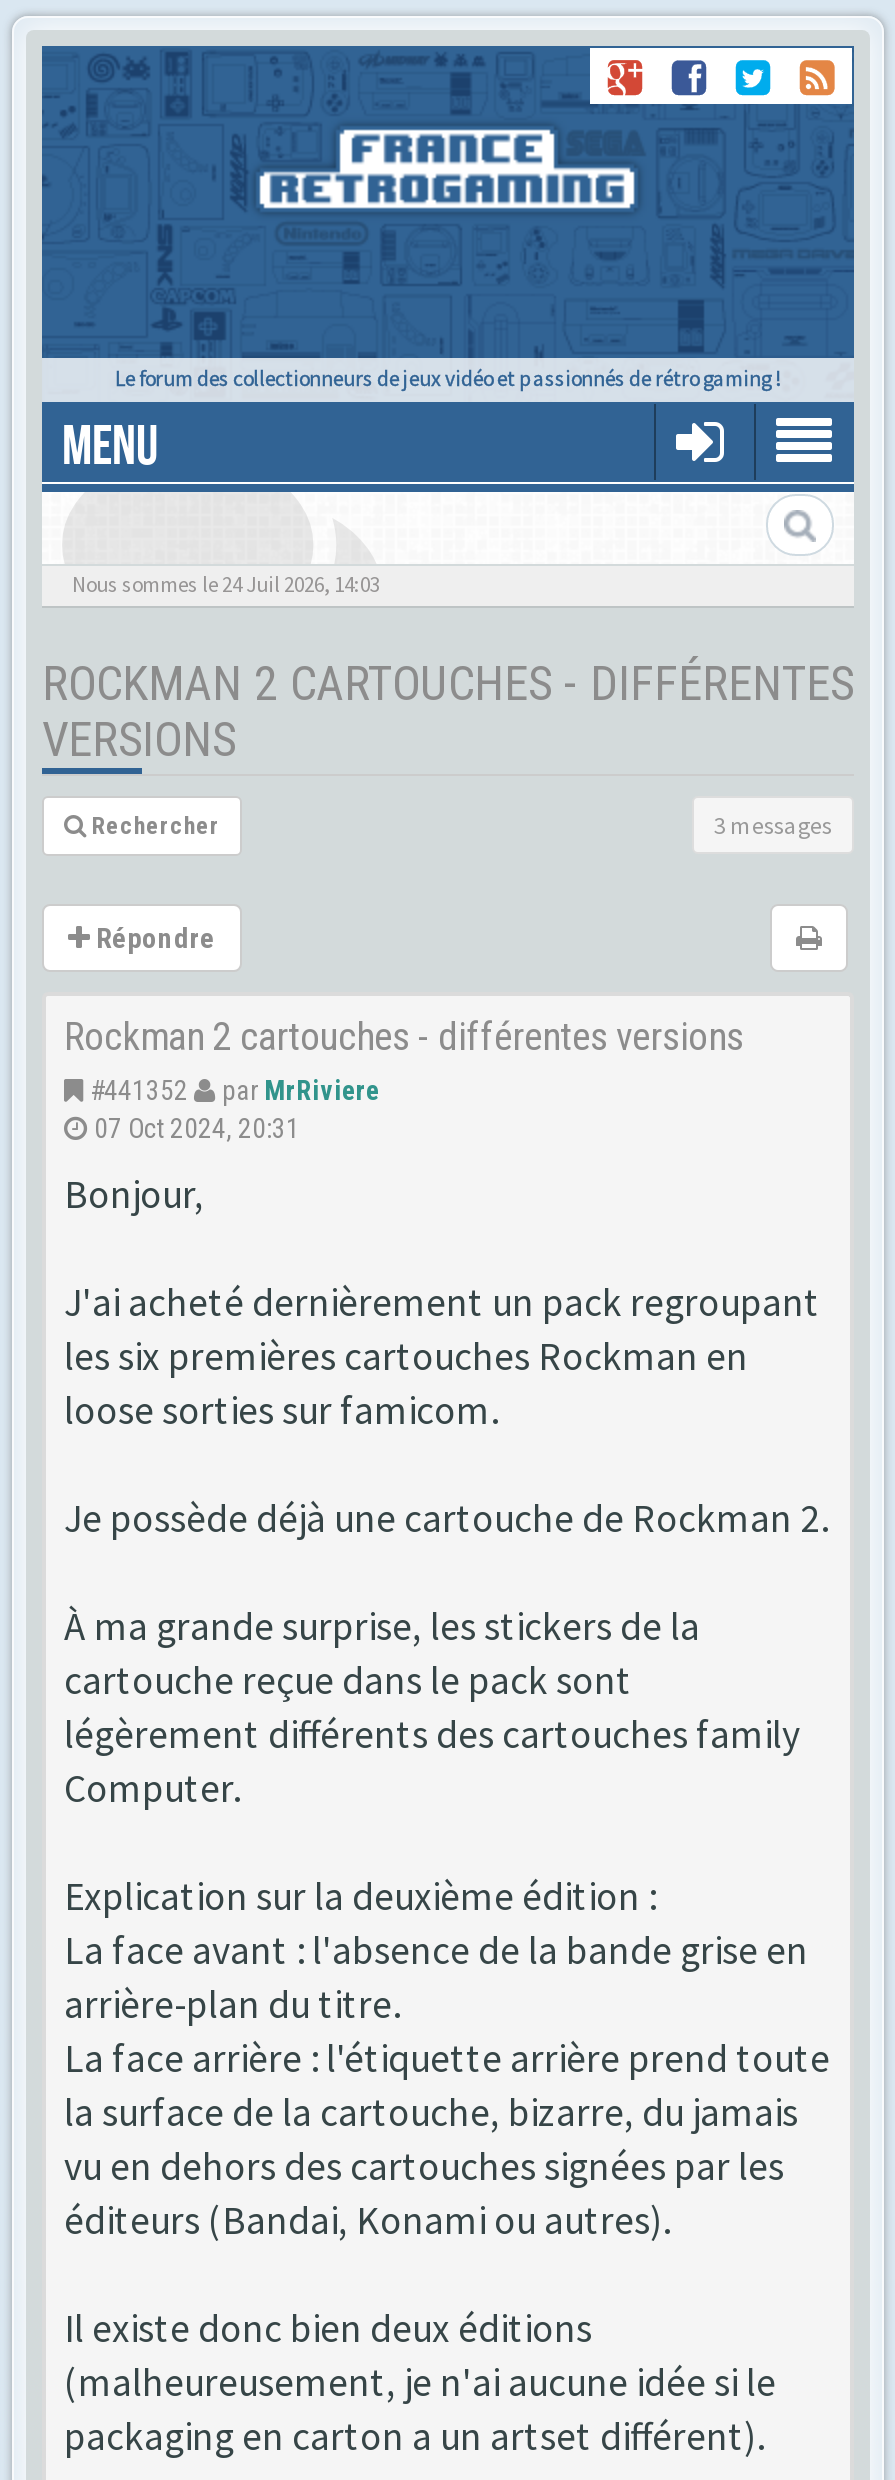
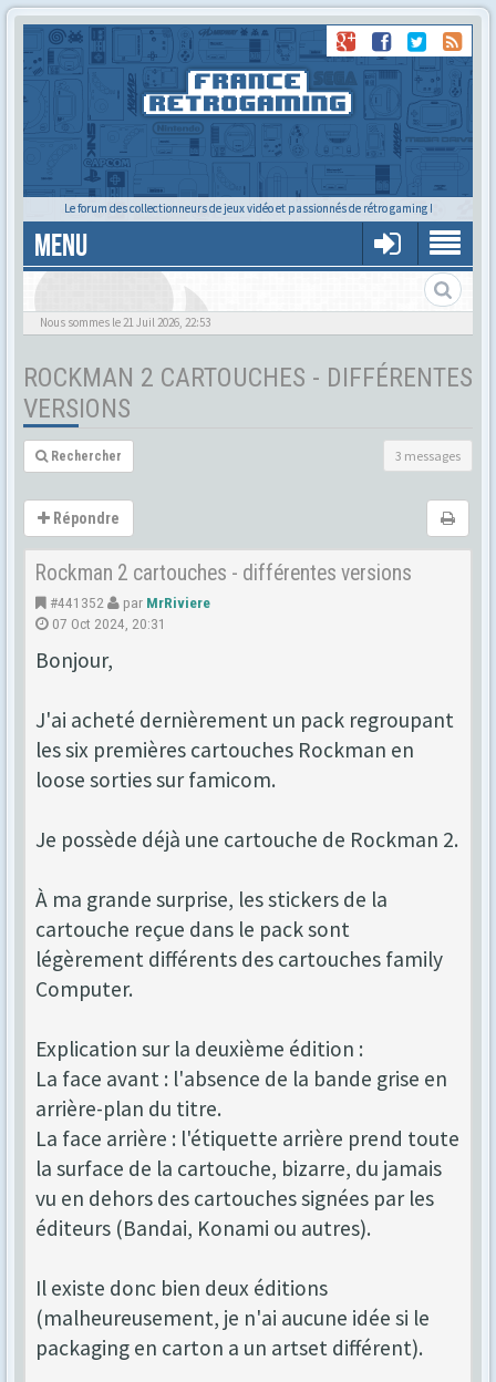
[72,570,380,598] Nous sommes le 24 Juil 2026, 14:03 -> [40,314,210,330] Nous sommes le 21 Juil 2026, 22:53

